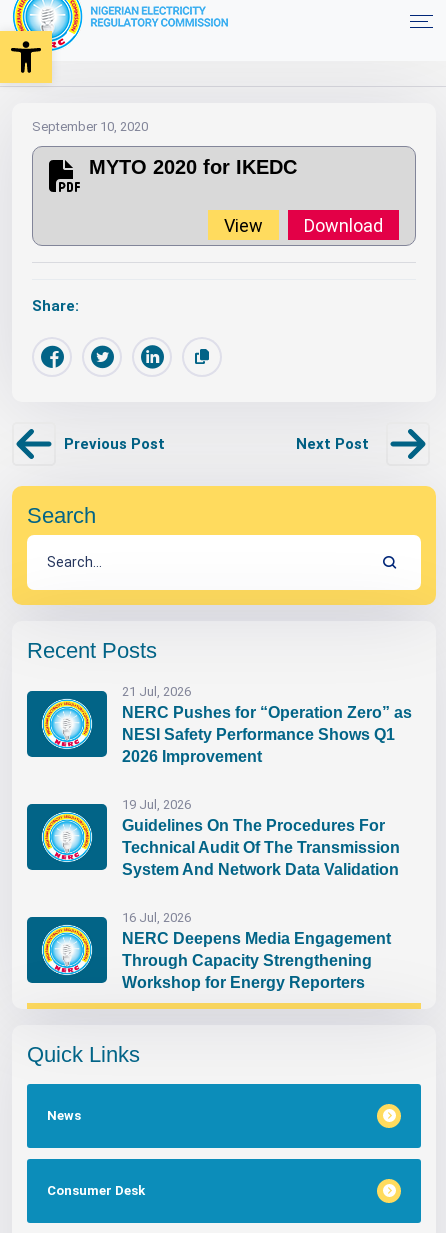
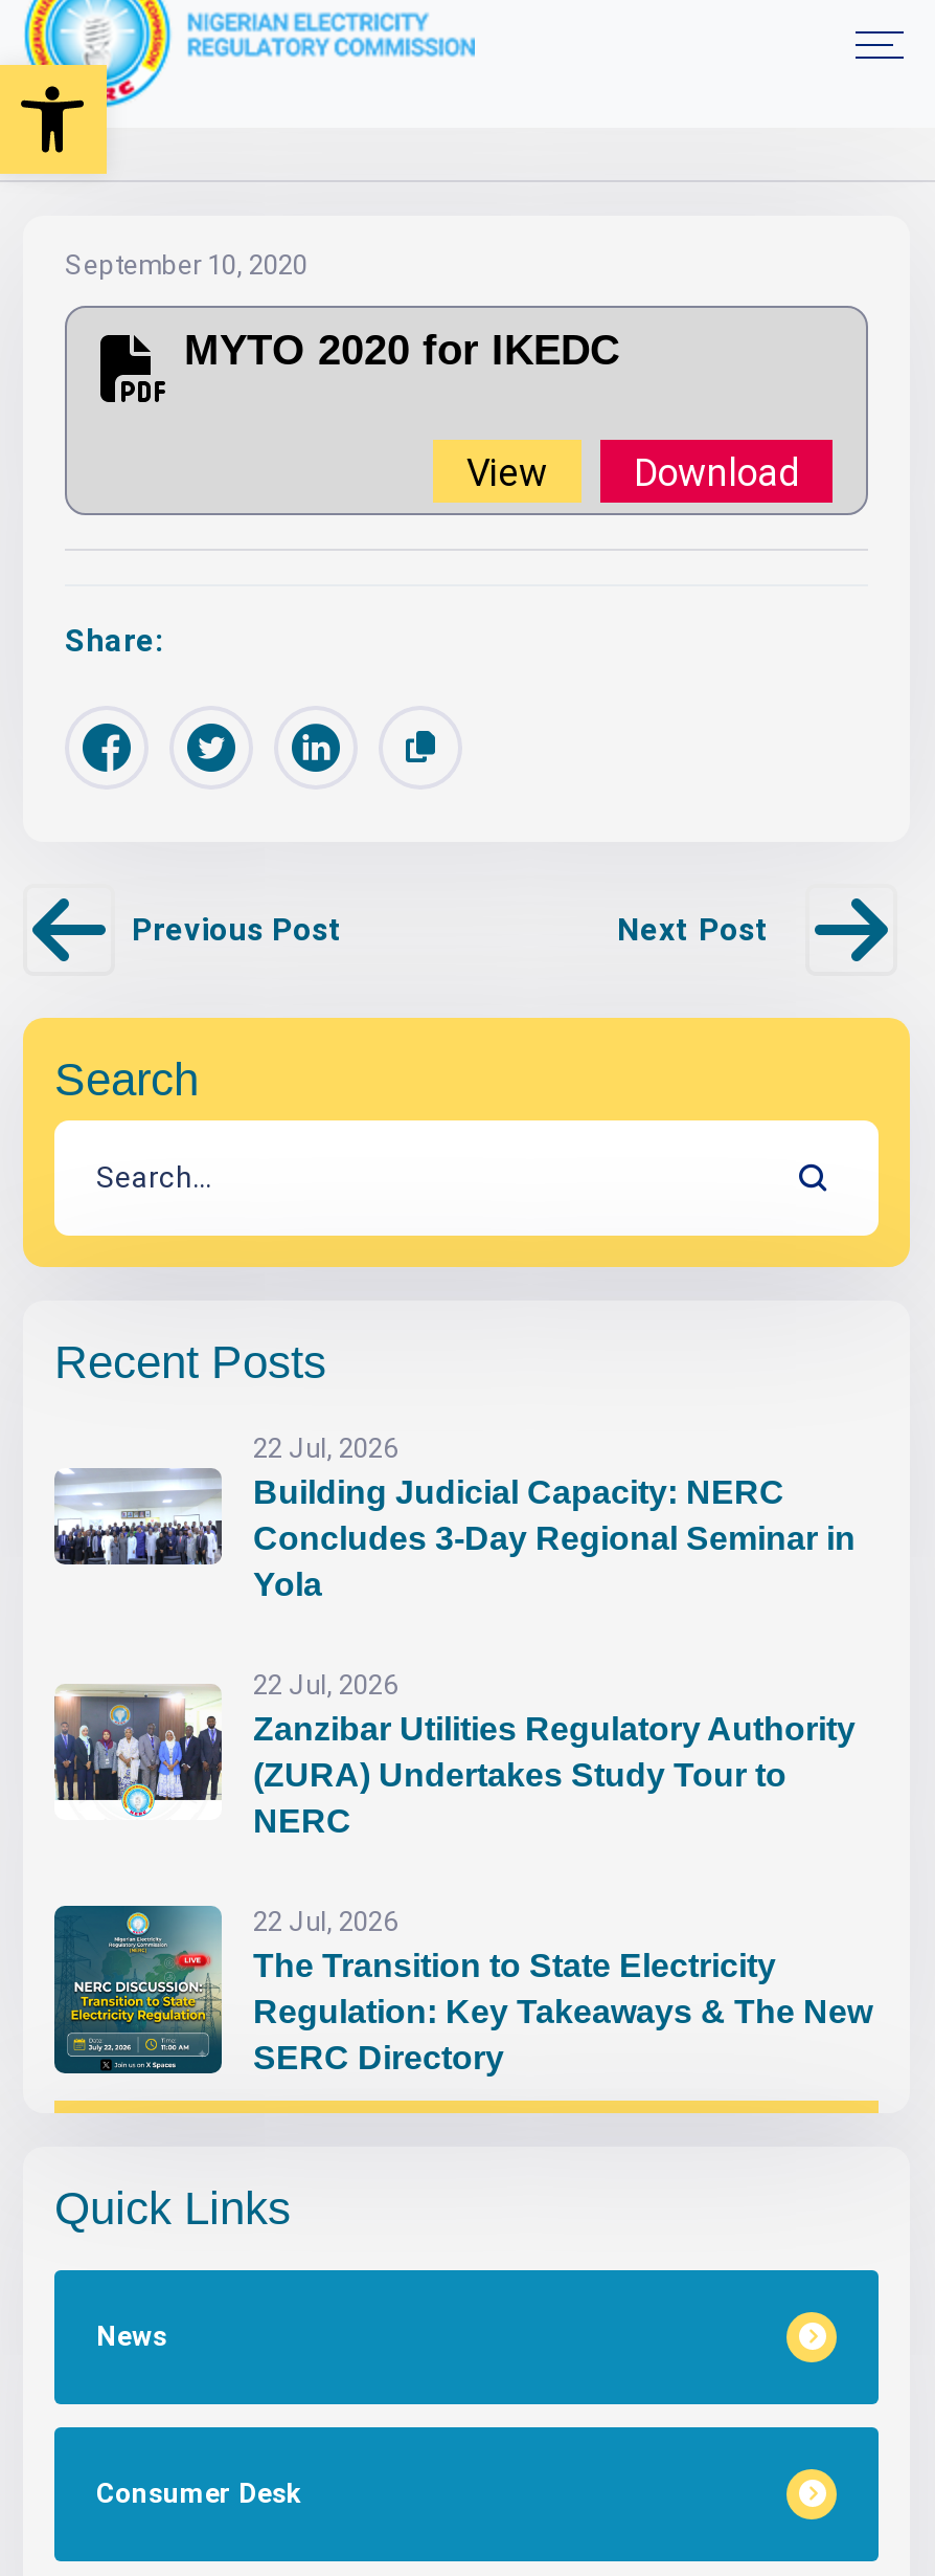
[26,684,412,765] [image] | 21 Jul, 2026 | NERC Pushes for “Operation Zero” as | NESI Safety Performance Shows Q1 | 2026 Improvement -> [54,1432,856,1602] [image] | 22 Jul, 2026 | Building Judicial Capacity: NERC | Concludes 3-Day Regional Seminar in | Yola
[26,797,400,878] [image] | 19 Jul, 2026 | Guidelines On The Procedures For | Technical Audit Of The Transmission | System And Network Data Validation -> [52,1669,856,1838] [image] | 22 Jul, 2026 | Zanzibar Utilities Regulatory Authority | (ZURA) Undertakes Study Tour to | NERC
[27,910,391,991] [image] | 16 Jul, 2026 | NERC Deepens Media Engagement | Through Capacity Strengthening | Workshop for Energy Reporters -> [52,1904,872,2075] [image] | 22 Jul, 2026 | The Transition to State Electricity | Regulation: Key Takeaways & The New | SERC Directory

